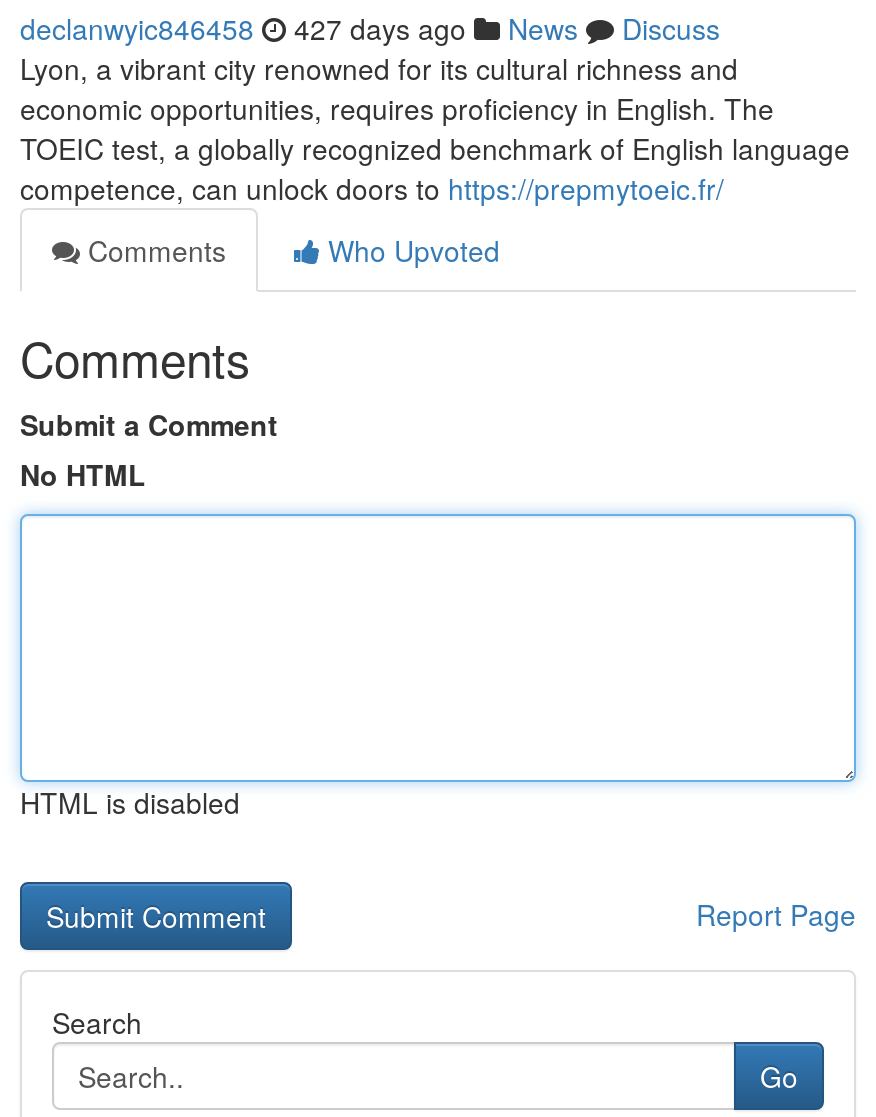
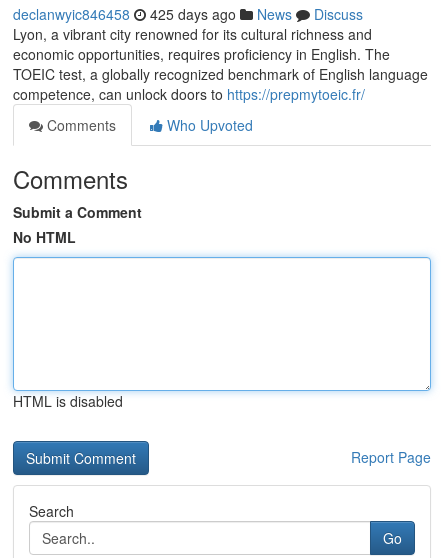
[20,8,720,48] declanwyic846458 427 days ago News Discuss -> [13,4,363,24] declanwyic846458 425 days ago News Discuss

